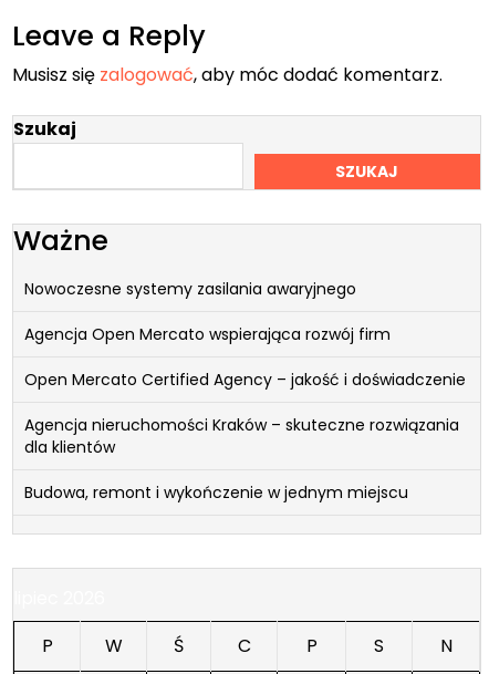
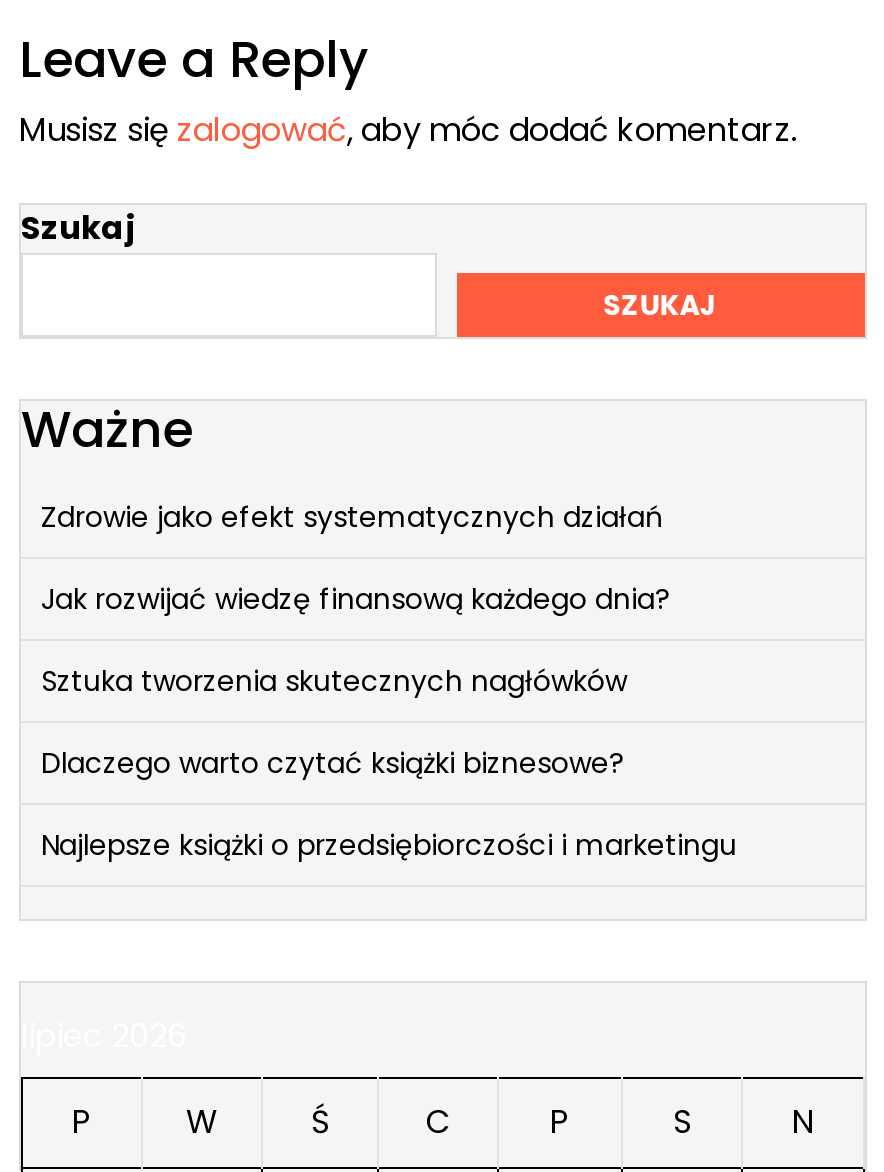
[24,277,356,299] Nowoczesne systemy zasilania awaryjnego -> [41,496,663,536] Zdrowie jako efekt systematycznych działań
[24,323,391,345] Agencja Open Mercato wspierająca rozwój firm -> [41,578,671,618] Jak rozwijać wiedzę finansową każdego dnia?
[24,368,466,390] Open Mercato Certified Agency – jakość i doświadczenie -> [41,660,627,700] Sztuka tworzenia skutecznych nagłówków
[24,413,459,458] Agencja nieruchomości Kraków – skuteczne rozwiązania | dla klientów -> [41,742,625,782] Dlaczego warto czytać książki biznesowe?
[24,481,408,503] Budowa, remont i wykończenie w jednym miejscu -> [41,824,737,864] Najlepsze książki o przedsiębiorczości i marketingu

